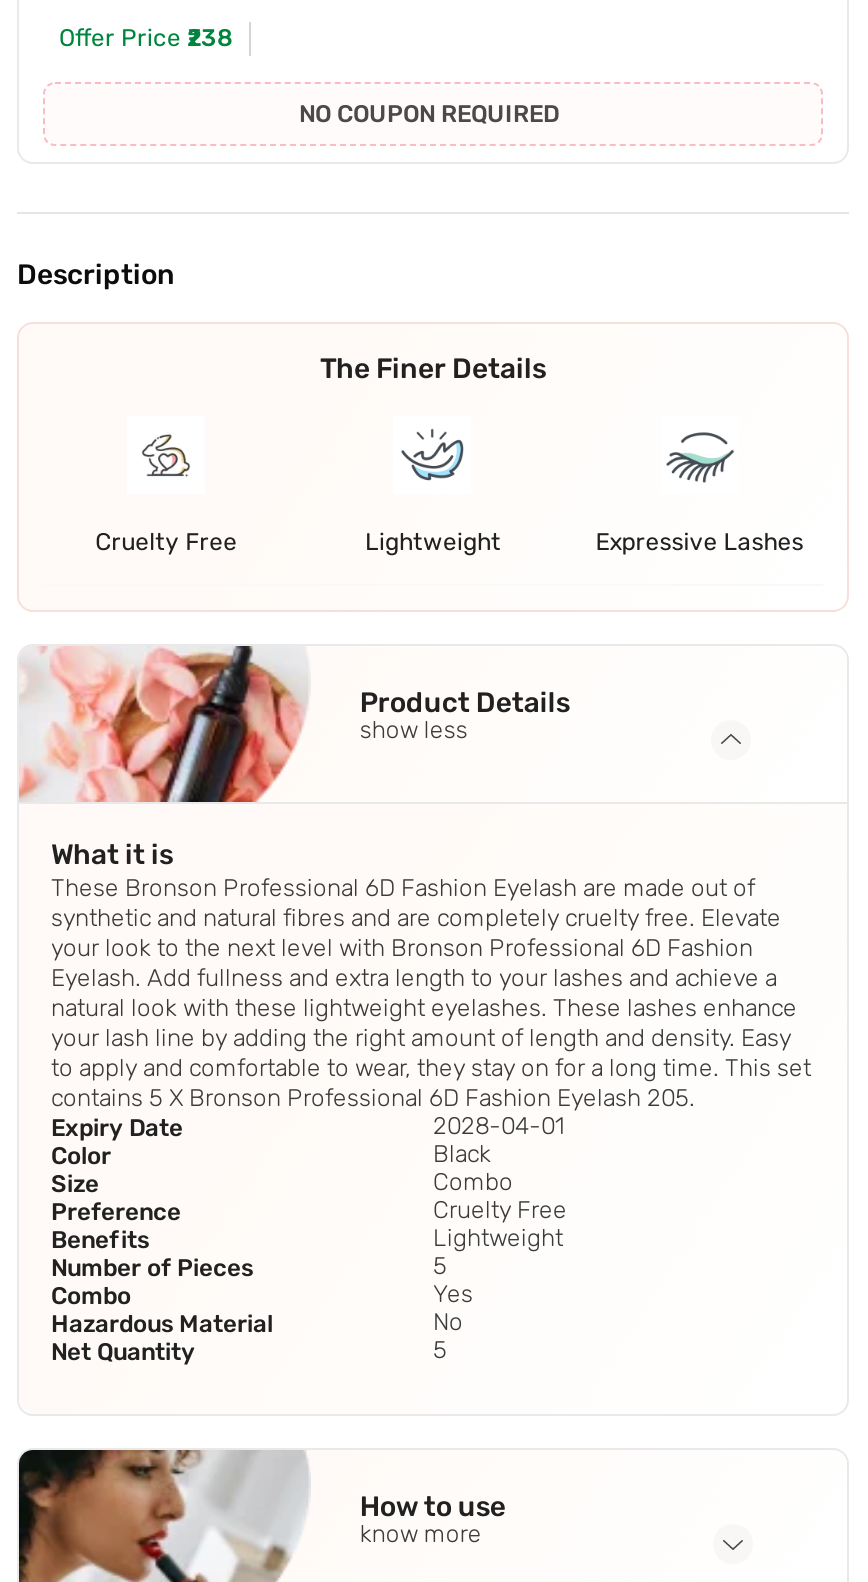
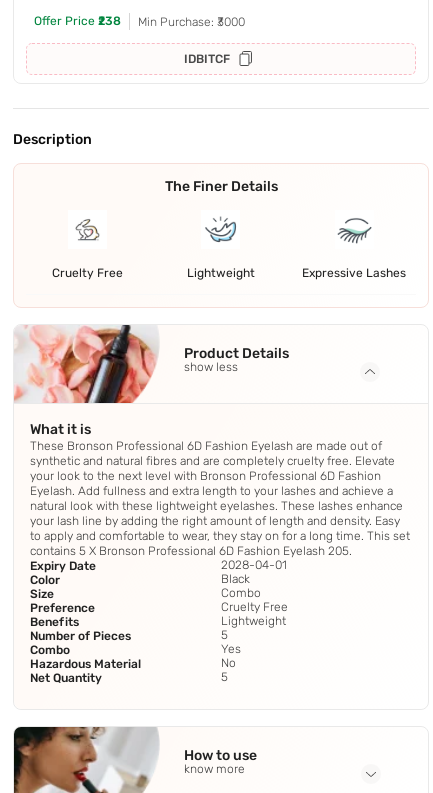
[299,101,559,129] NO COUPON REQUIRED -> [138,15,245,66] Min Purchase: ₹3000 | IDBITCF

